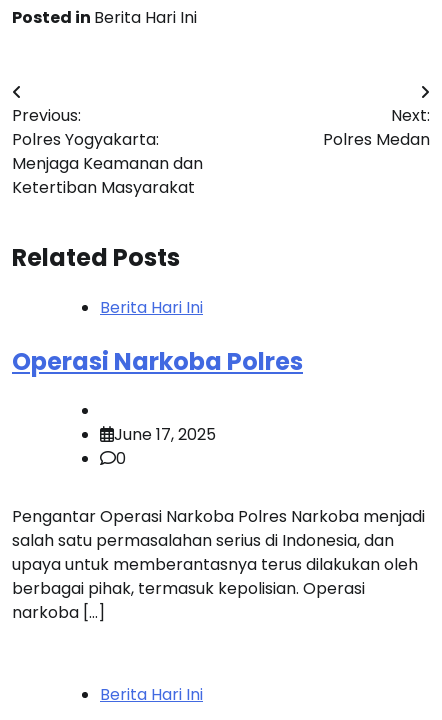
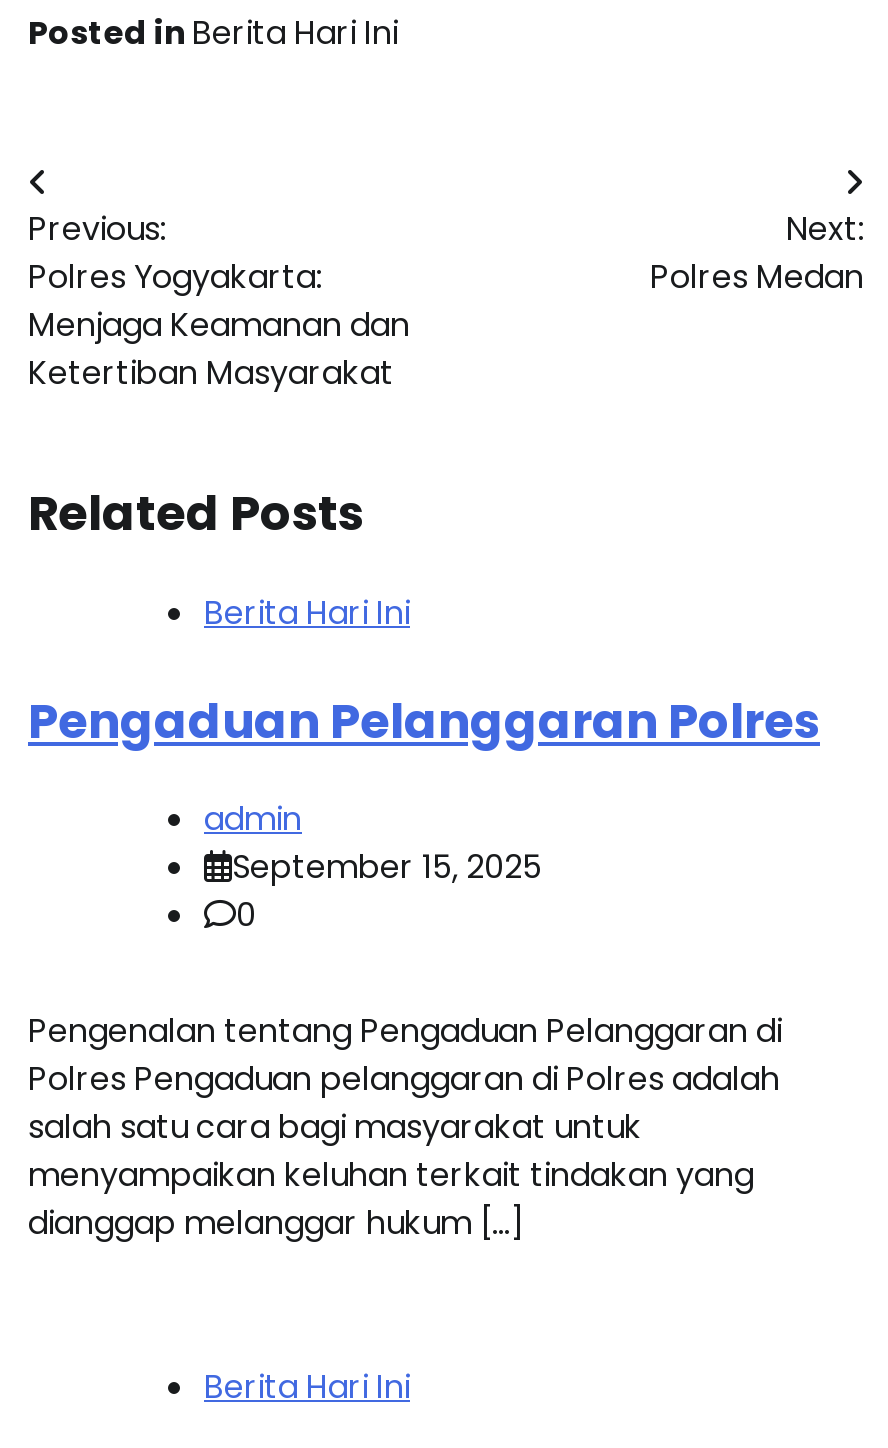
[12,344,303,377] Operasi Narkoba Polres -> [28,687,820,753] Pengaduan Pelanggaran Polres
[114,423,216,446] June 17, 2025 -> [204,797,542,891] admin | September 15, 2025
[12,505,425,624] Pengantar Operasi Narkoba Polres Narkoba menjadi | salah satu permasalahan serius di Indonesia, dan | upaya untuk memberantasnya terus dilakukan oleh | berbagai pihak, termasuk kepolisian. Operasi | narkoba […] -> [28,1009,782,1247] Pengenalan tentang Pengaduan Pelanggaran di | Polres Pengaduan pelanggaran di Polres adalah | salah satu cara bagi masyarakat untuk | menyampaikan keluhan terkait tindakan yang | dianggap melanggar hukum […]

